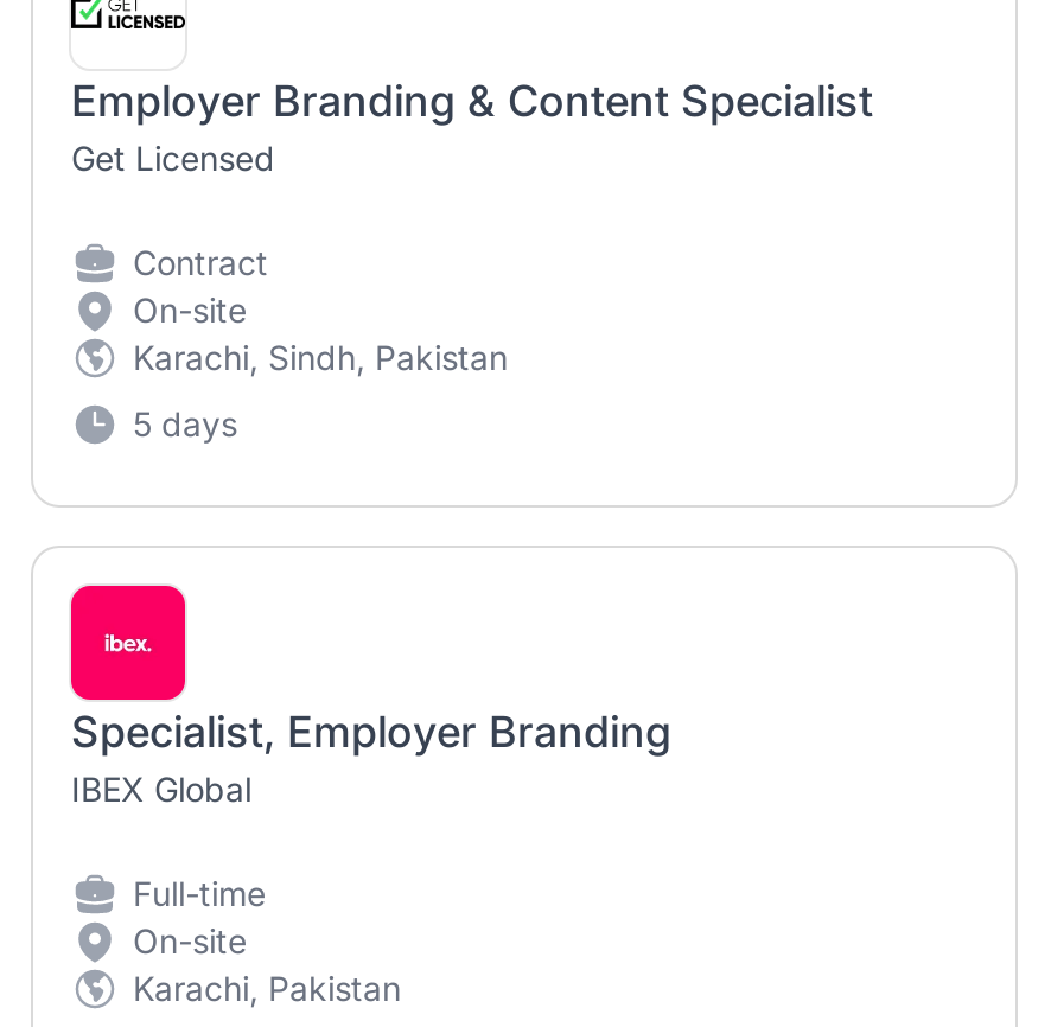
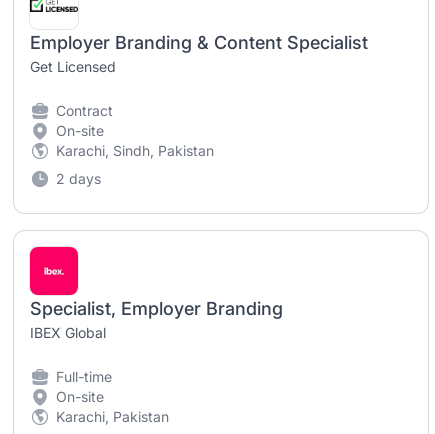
[133,404,237,444] 5 days -> [56,170,101,187] 2 days

